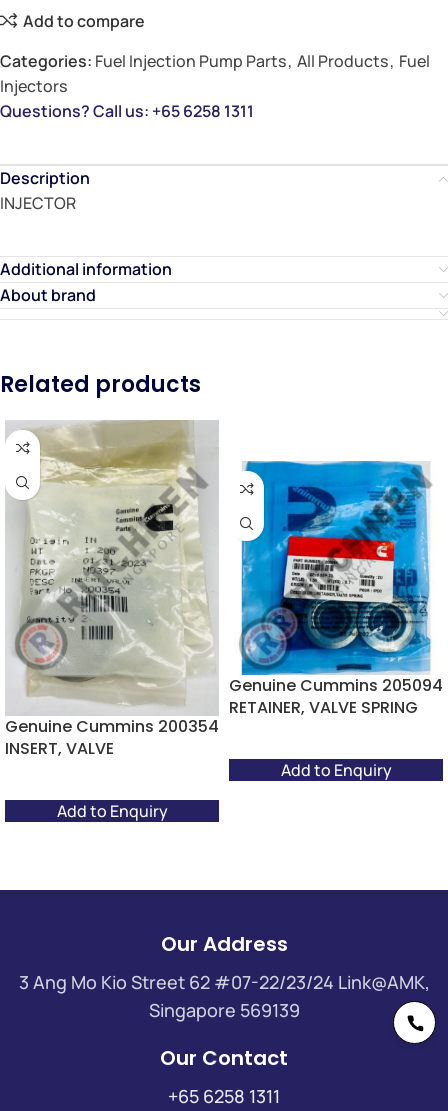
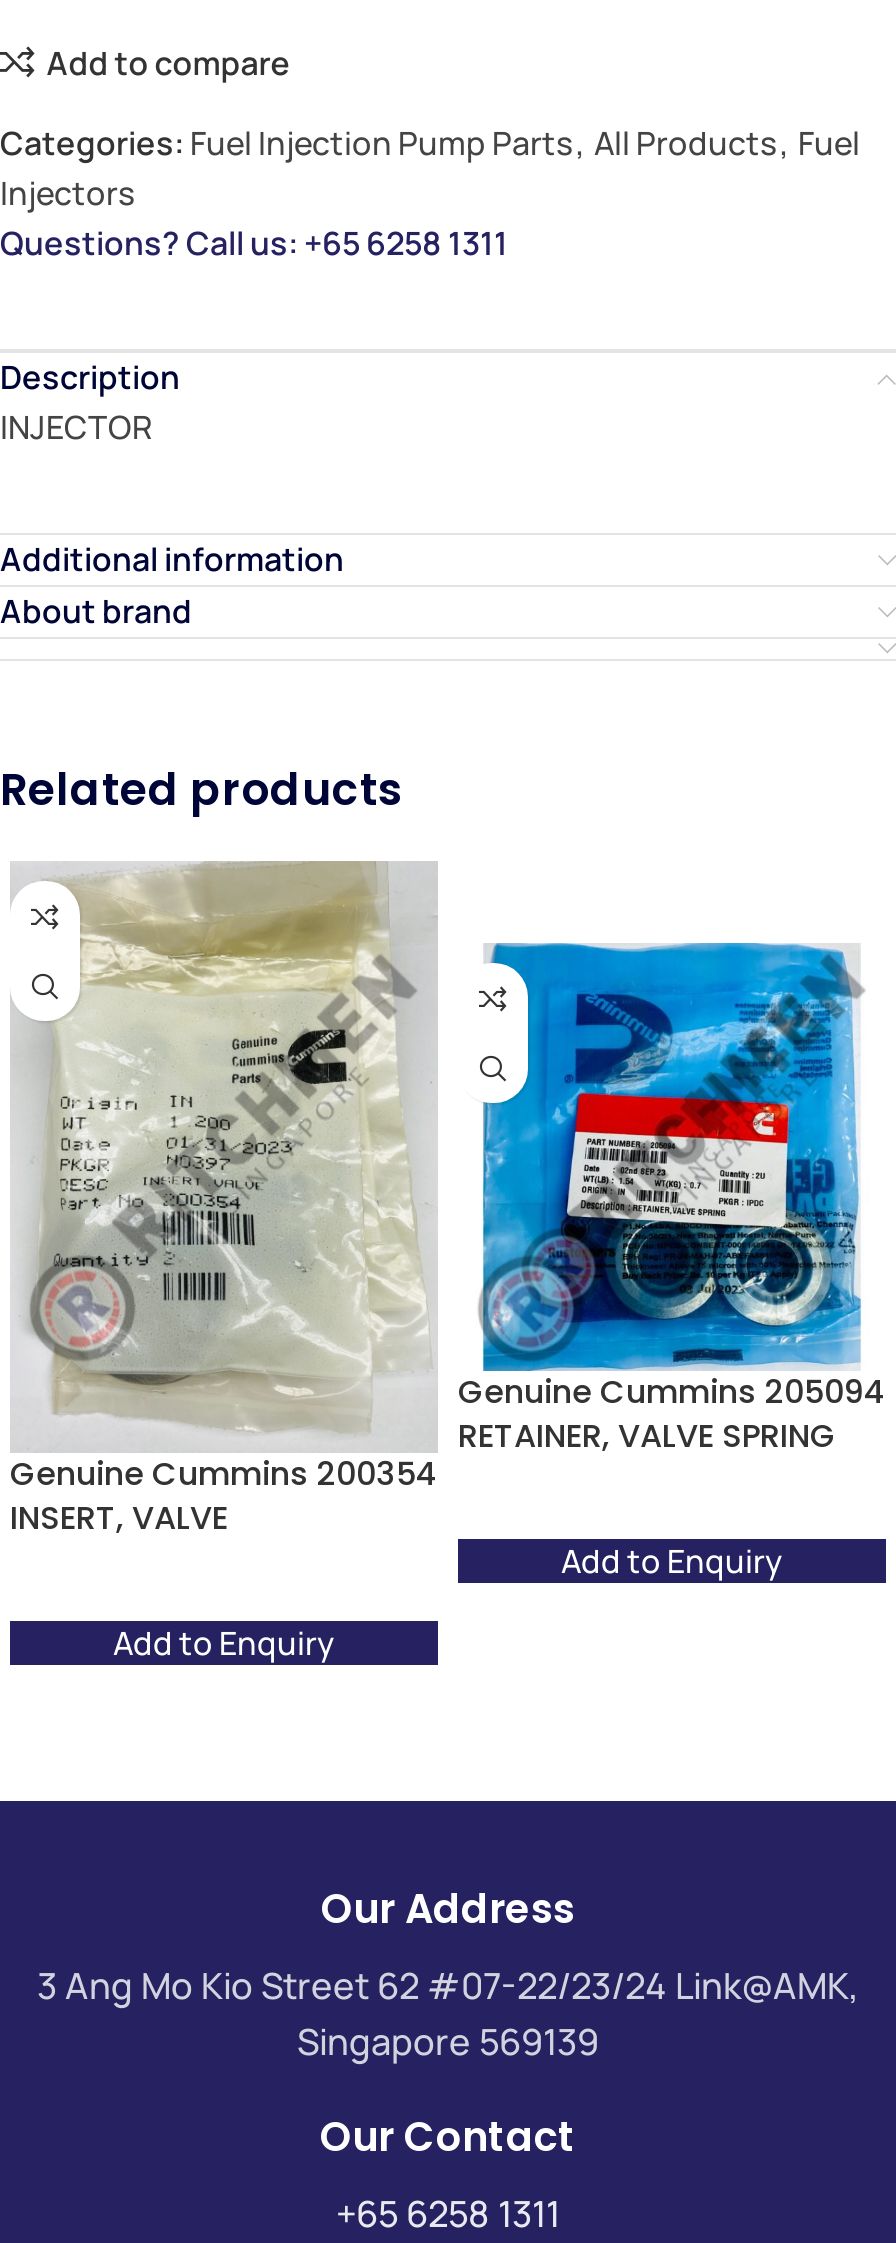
[393,1001,436,1044] [image] -> none

